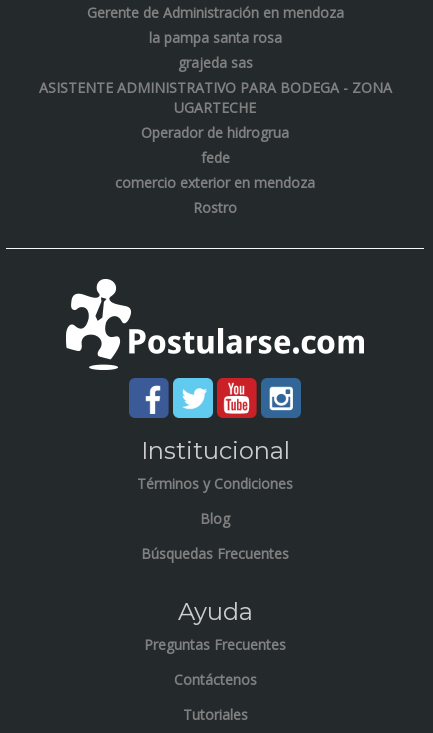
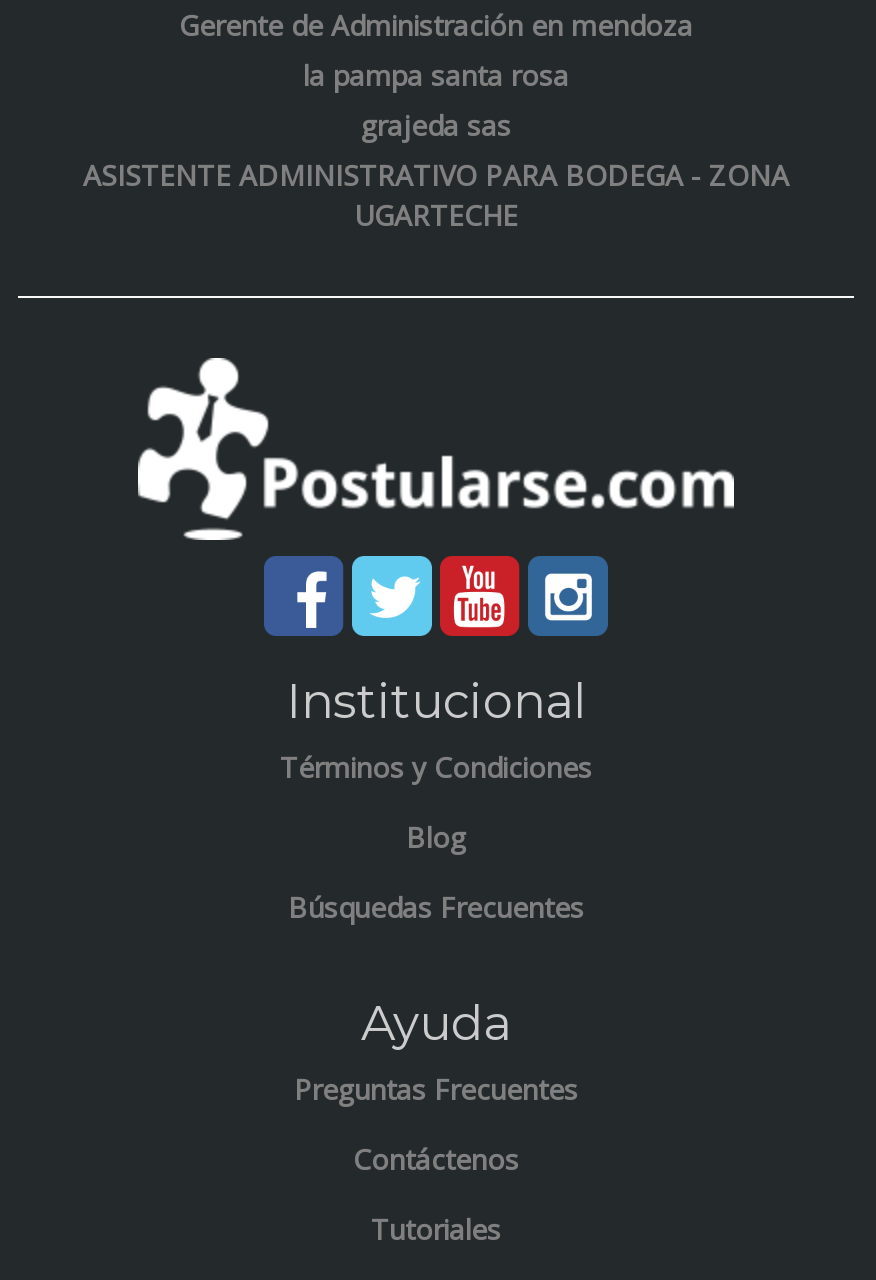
[115,123,315,217] Operador de hidrogrua | fede | comercio exterior en mendoza | Rostro -> none

